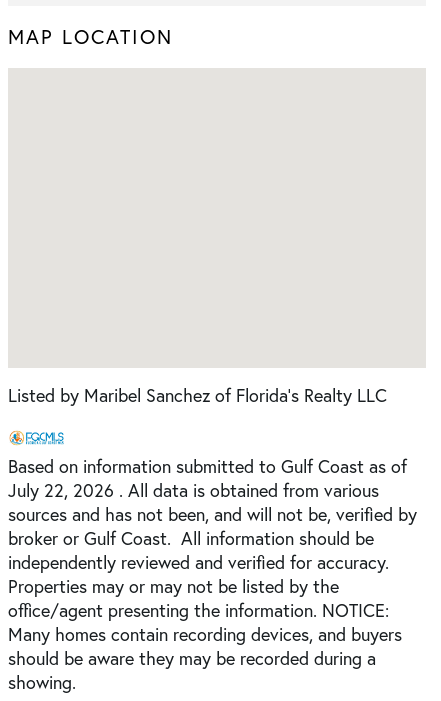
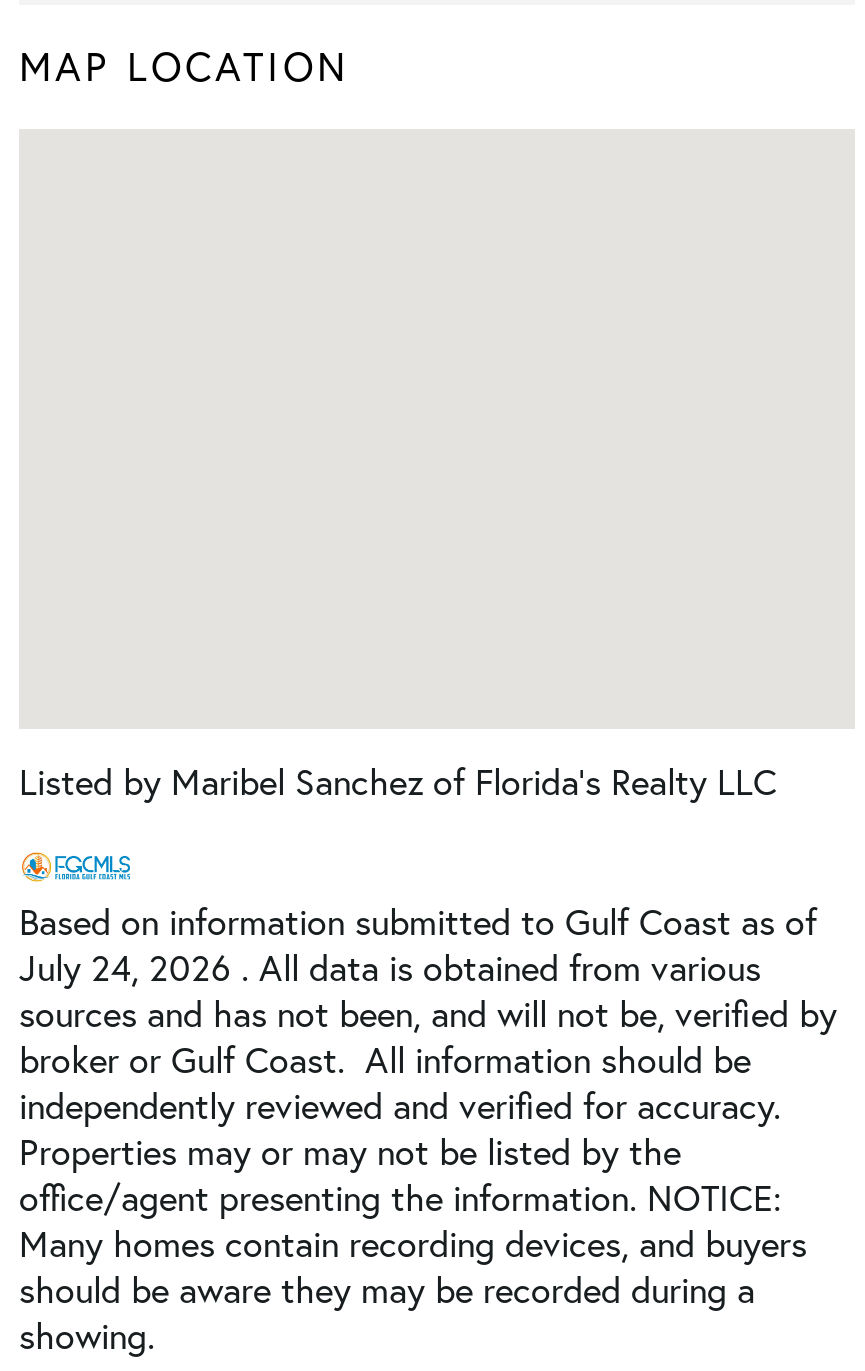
[8,478,379,502] July 22, 2026 . All data is obtained from various -> [19,944,761,990] July 24, 2026 . All data is obtained from various

